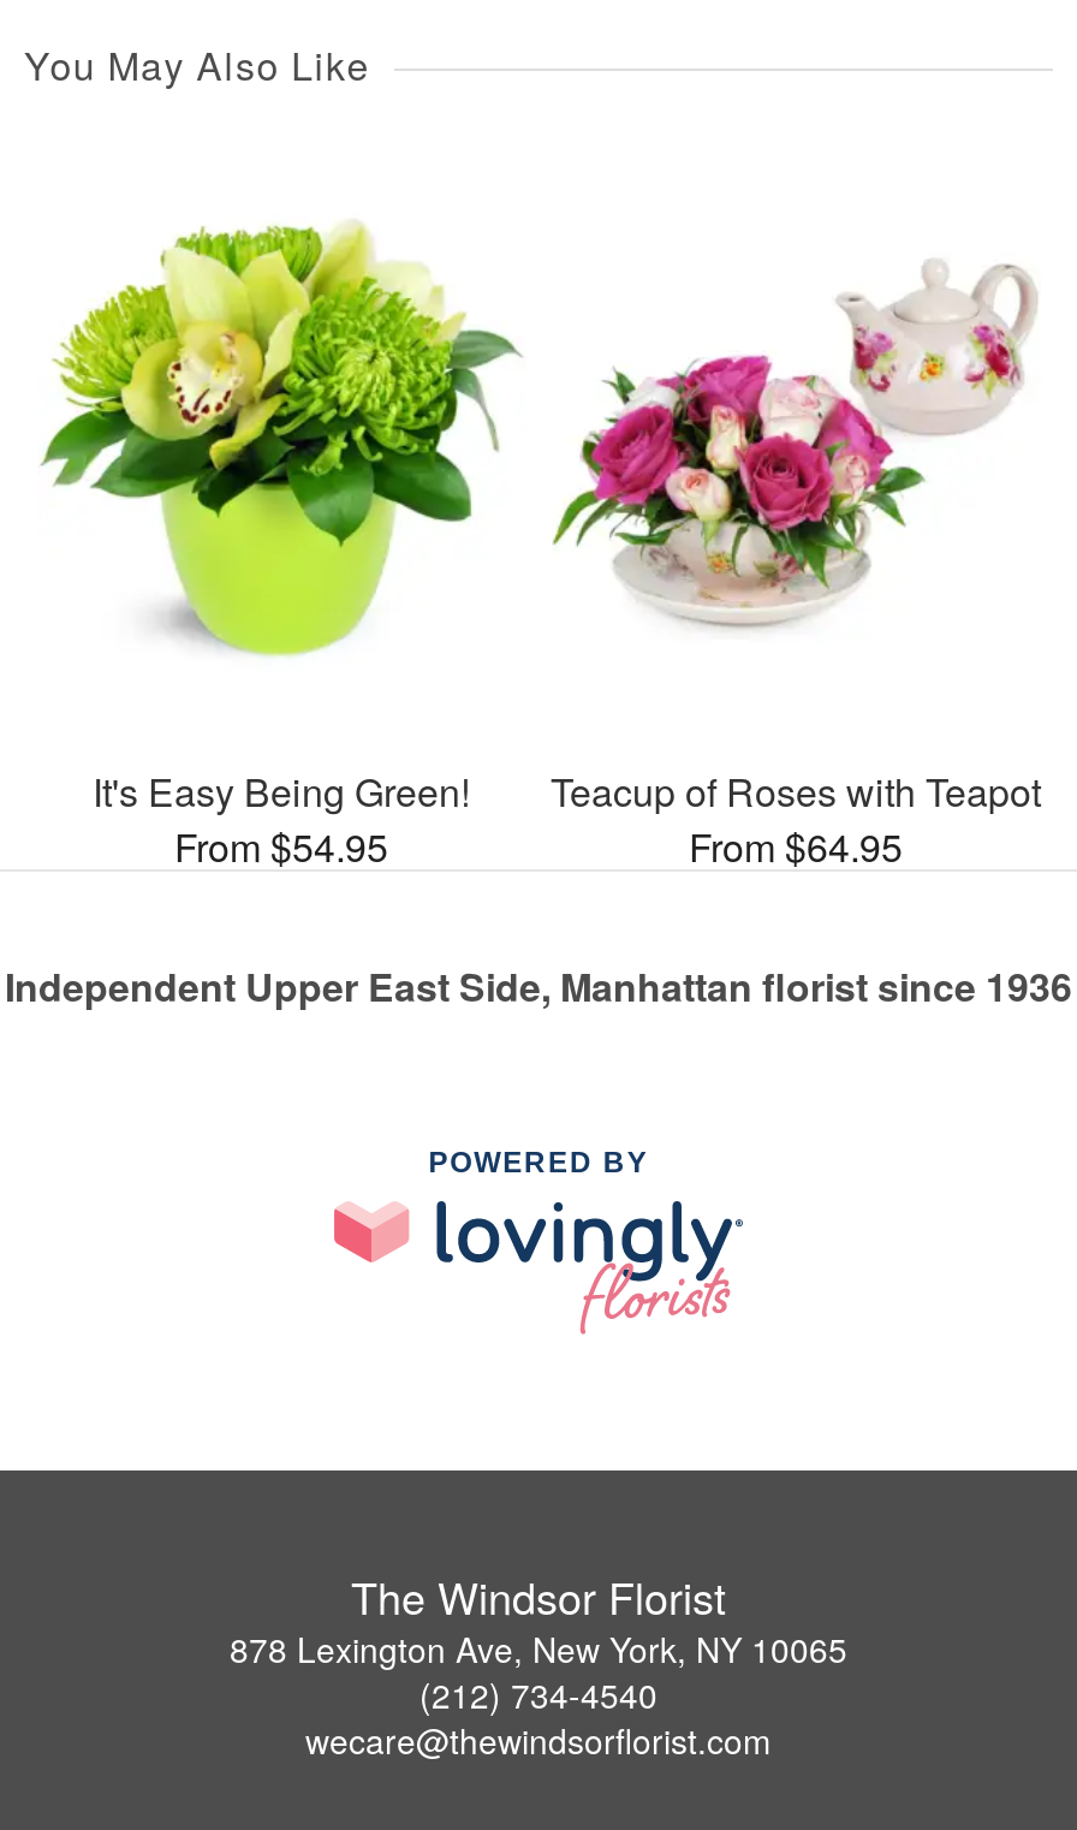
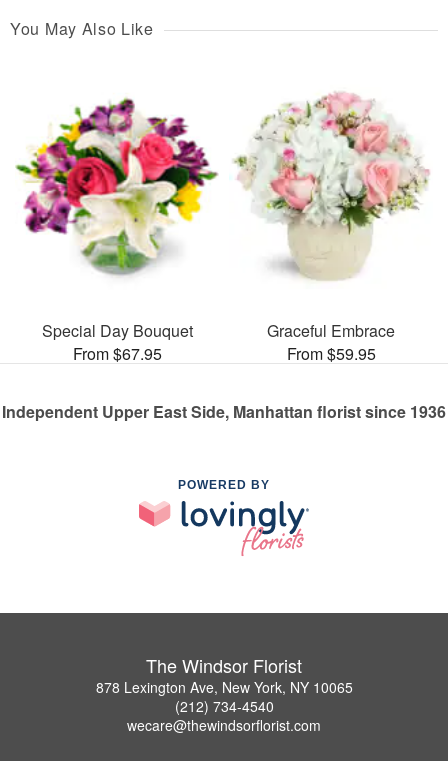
[38,220,522,658] [image] -> [15,94,219,276] [image]
[551,220,1041,874] [image] | Teacup of Roses with Teapot | From $64.95 -> [230,91,431,365] [image] | Graceful Embrace | From $59.95
[93,763,470,874] It's Easy Being Green! | From $54.95 -> [41,319,192,365] Special Day Bouquet | From $67.95

